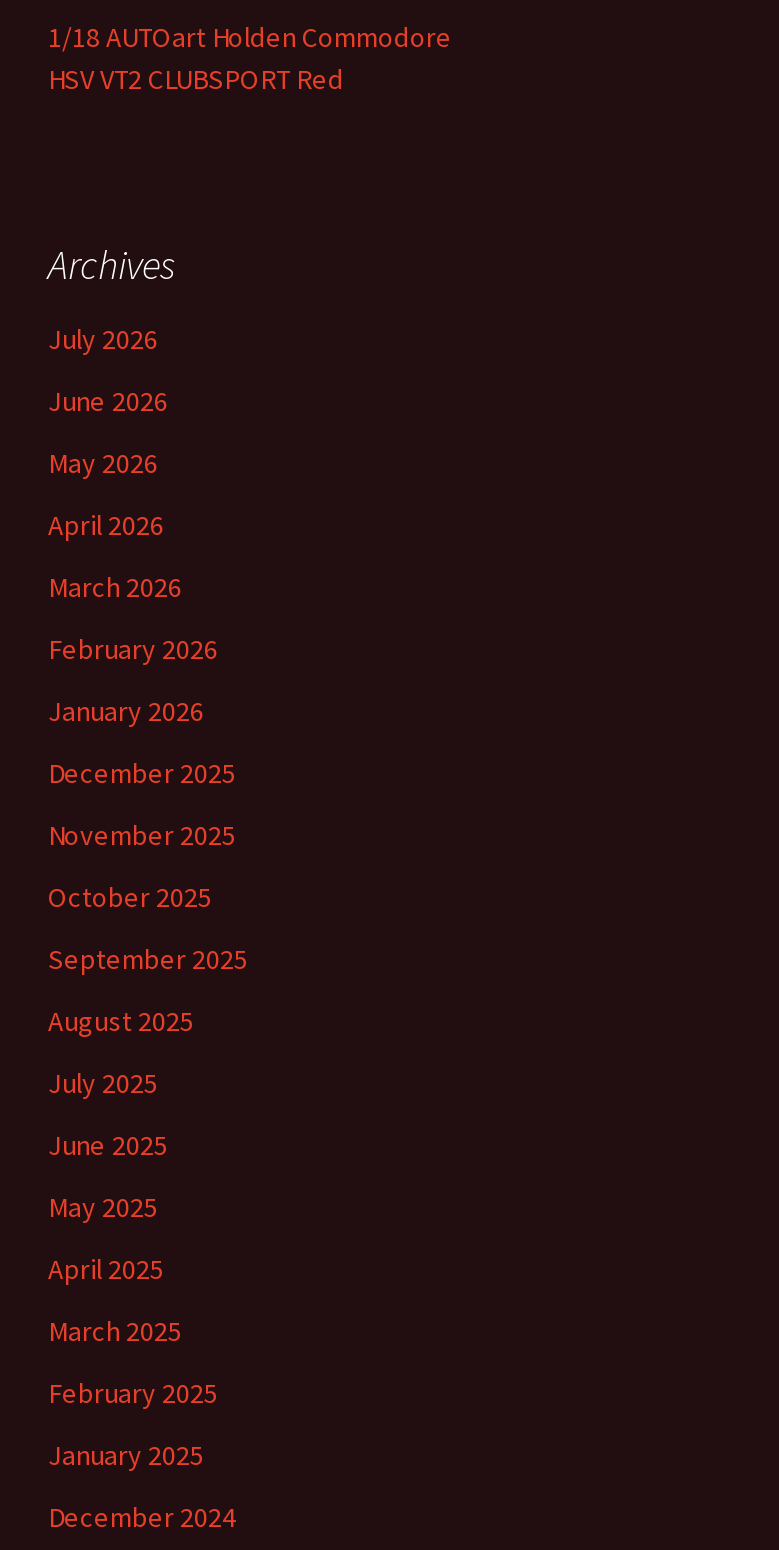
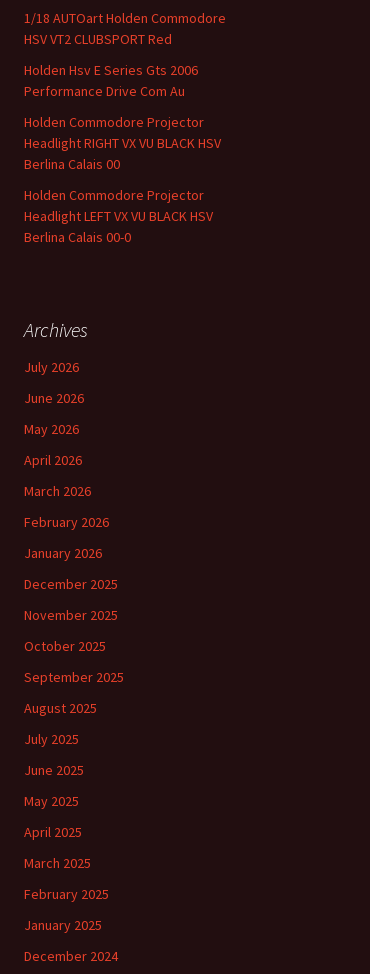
none -> [24,61,221,246] Holden Hsv E Series Gts 2006 | Performance Drive Com Au | Holden Commodore Projector | Headlight RIGHT VX VU BLACK HSV | Berlina Calais 00 | Holden Commodore Projector | Headlight LEFT VX VU BLACK HSV | Berlina Calais 00-0

